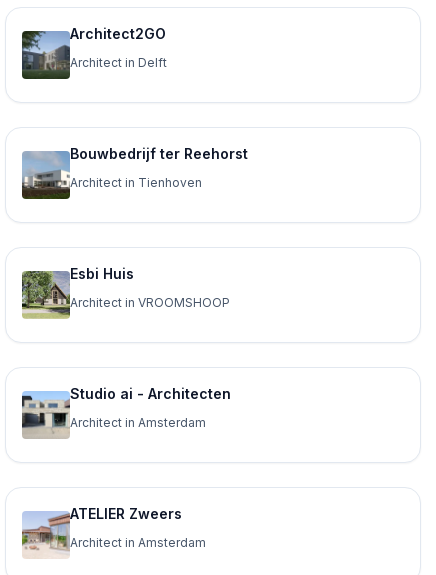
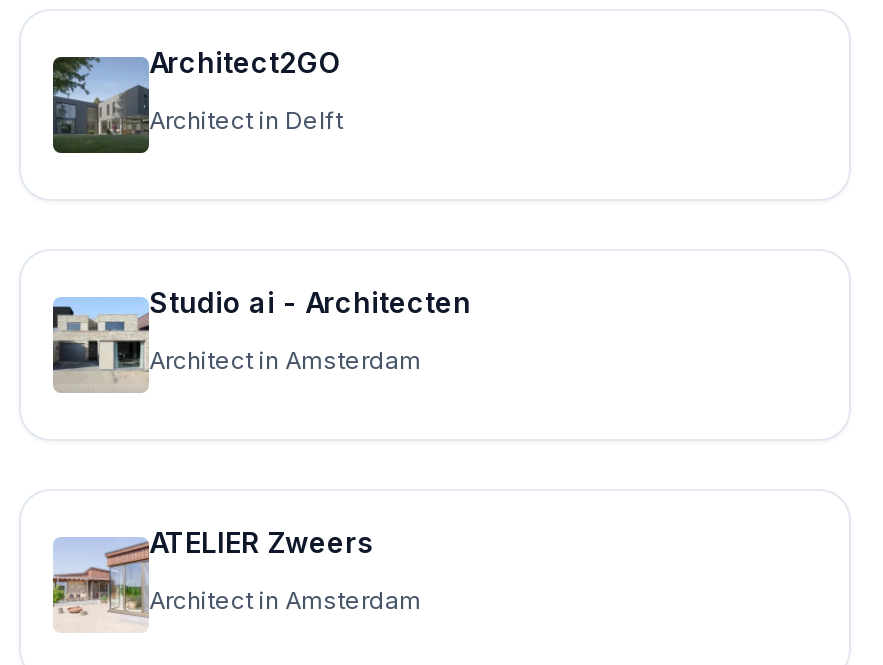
[21,145,248,200] [image] | Bouwbedrijf ter Reehorst | Architect in Tienhoven -> none
[21,265,230,319] [image] | Esbi Huis | Architect in VROOMSHOOP -> none

